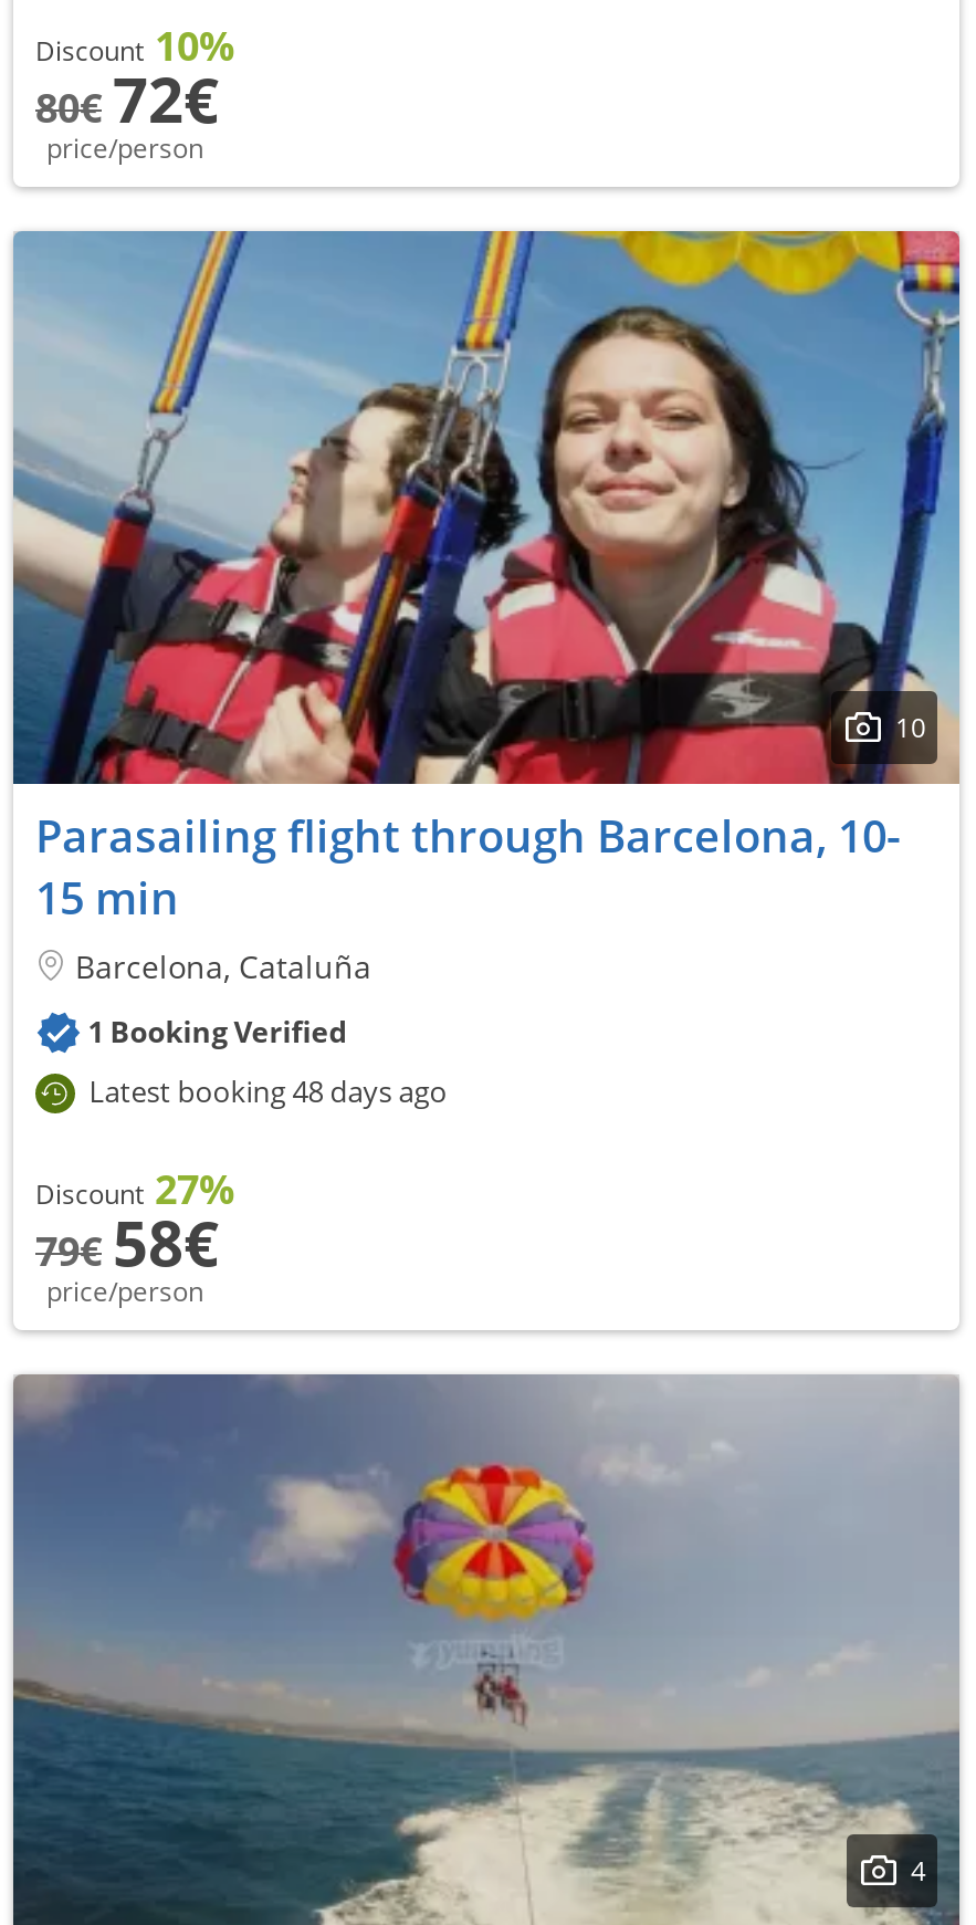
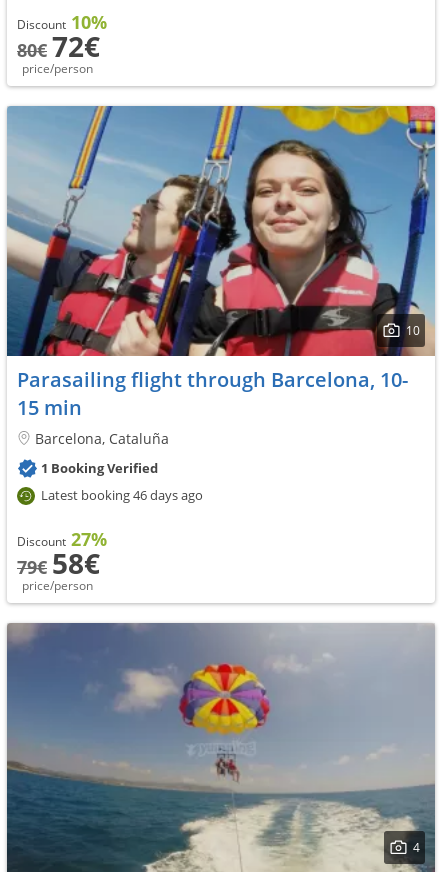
[89,1071,447,1111] Latest booking 48 days ago -> [41,486,203,504] Latest booking 46 days ago

